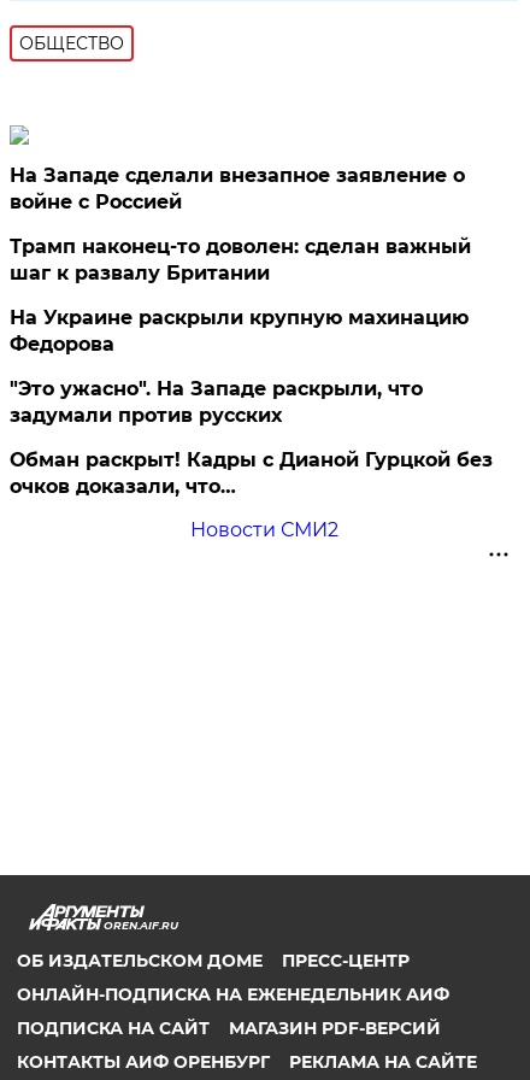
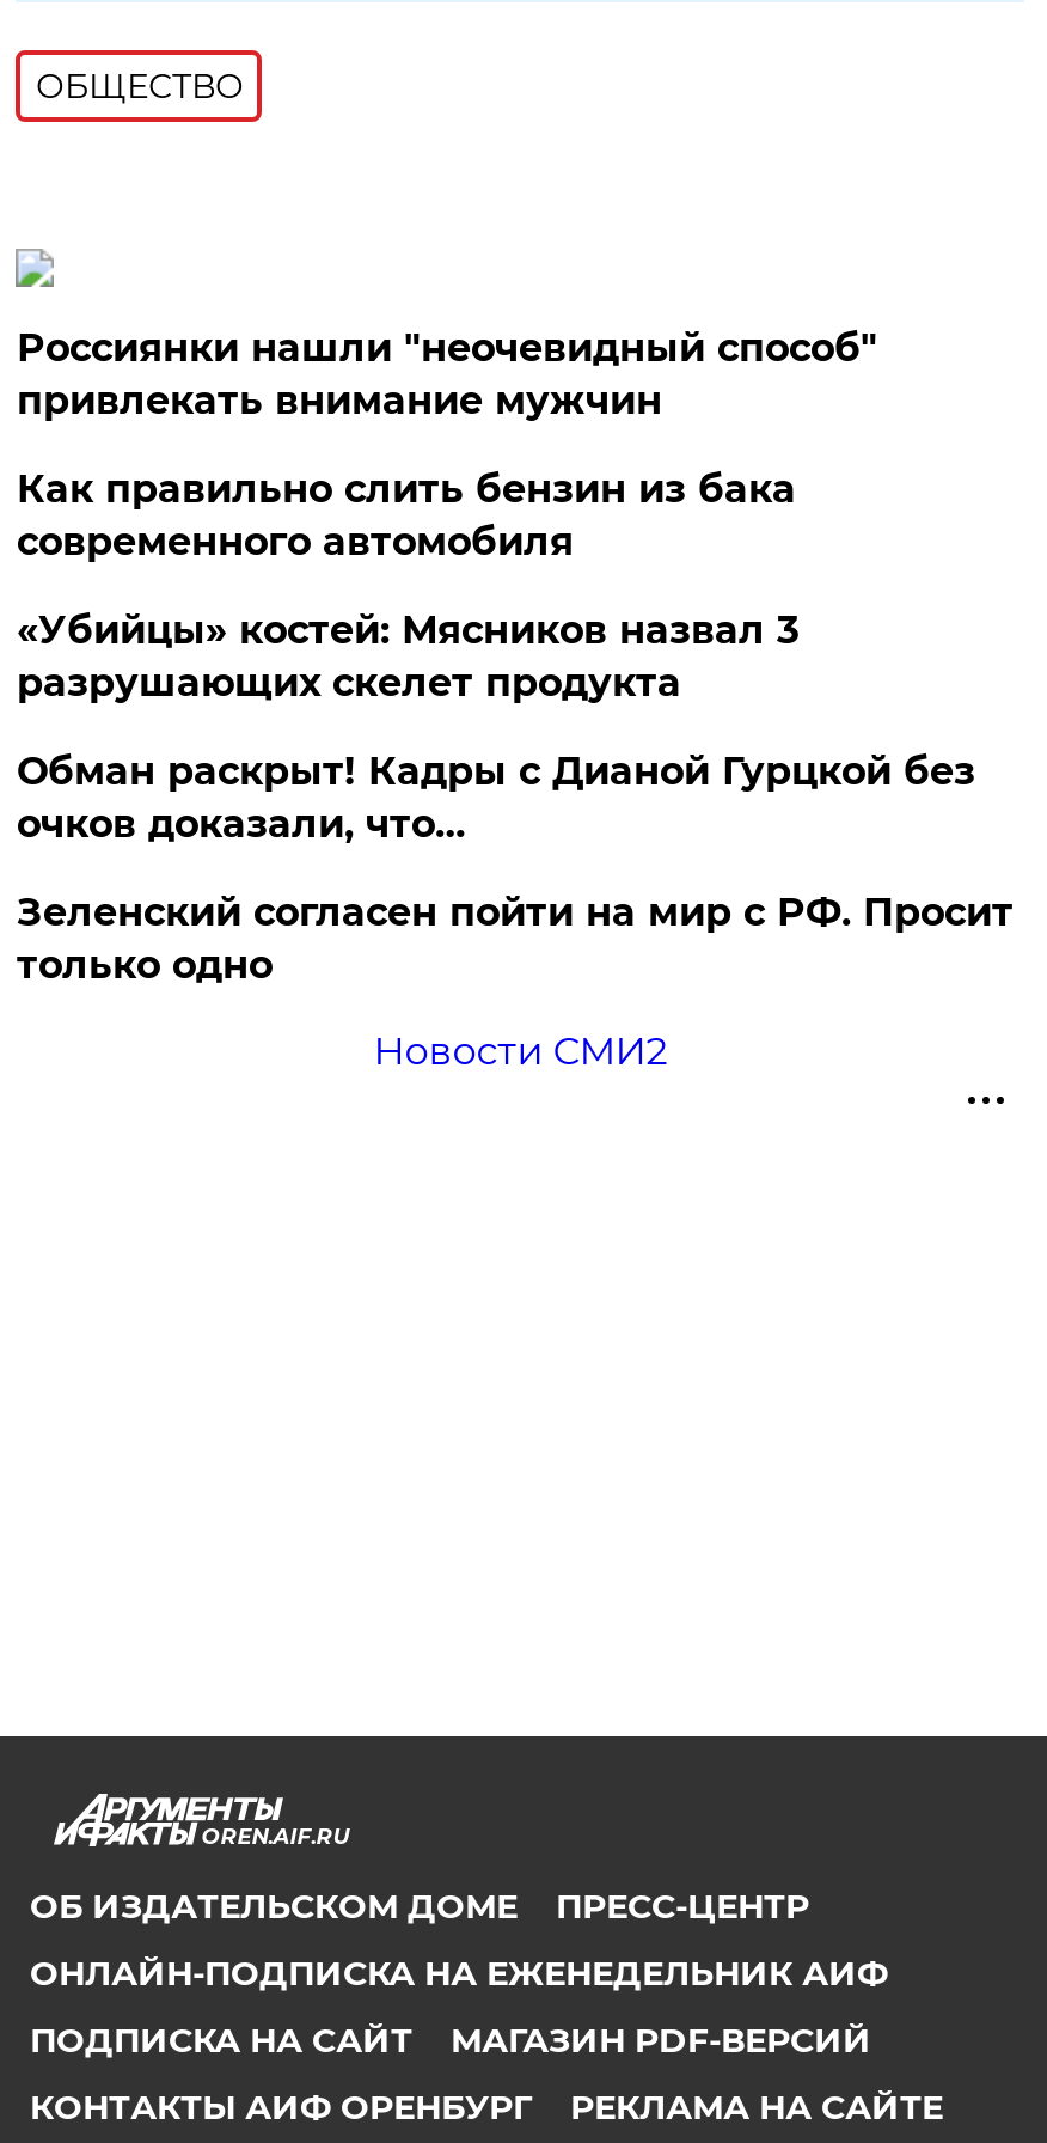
[10,164,471,427] На Западе сделали внезапное заявление о | войне с Россией | Трамп наконец-то доволен: сделан важный | шаг к развалу Британии | На Украине раскрыли крупную махинацию | Федорова | "Это ужасно". На Западе раскрыли, что | задумали против русских -> [16,325,877,706] Россиянки нашли "неочевидный способ" | привлекать внимание мужчин | Как правильно слить бензин из бака | современного автомобиля | «Убийцы» костей: Мясников назвал 3 | разрушающих скелет продукта
moved [10,448,493,498] -> [16,749,975,847]: Обман раскрыт! Кадры с Дианой Гурцкой без | очков доказали, что…
none -> [16,890,1013,988] Зеленский согласен пойти на мир с РФ. Просит | только одно

